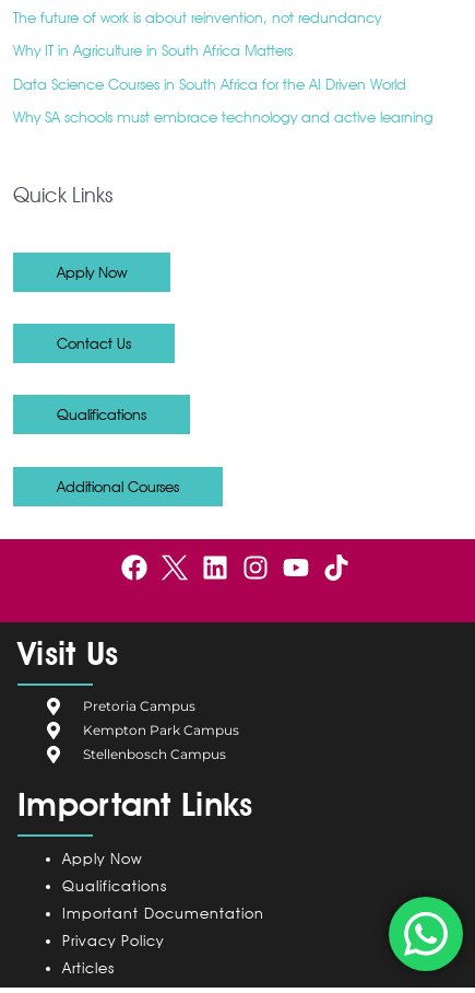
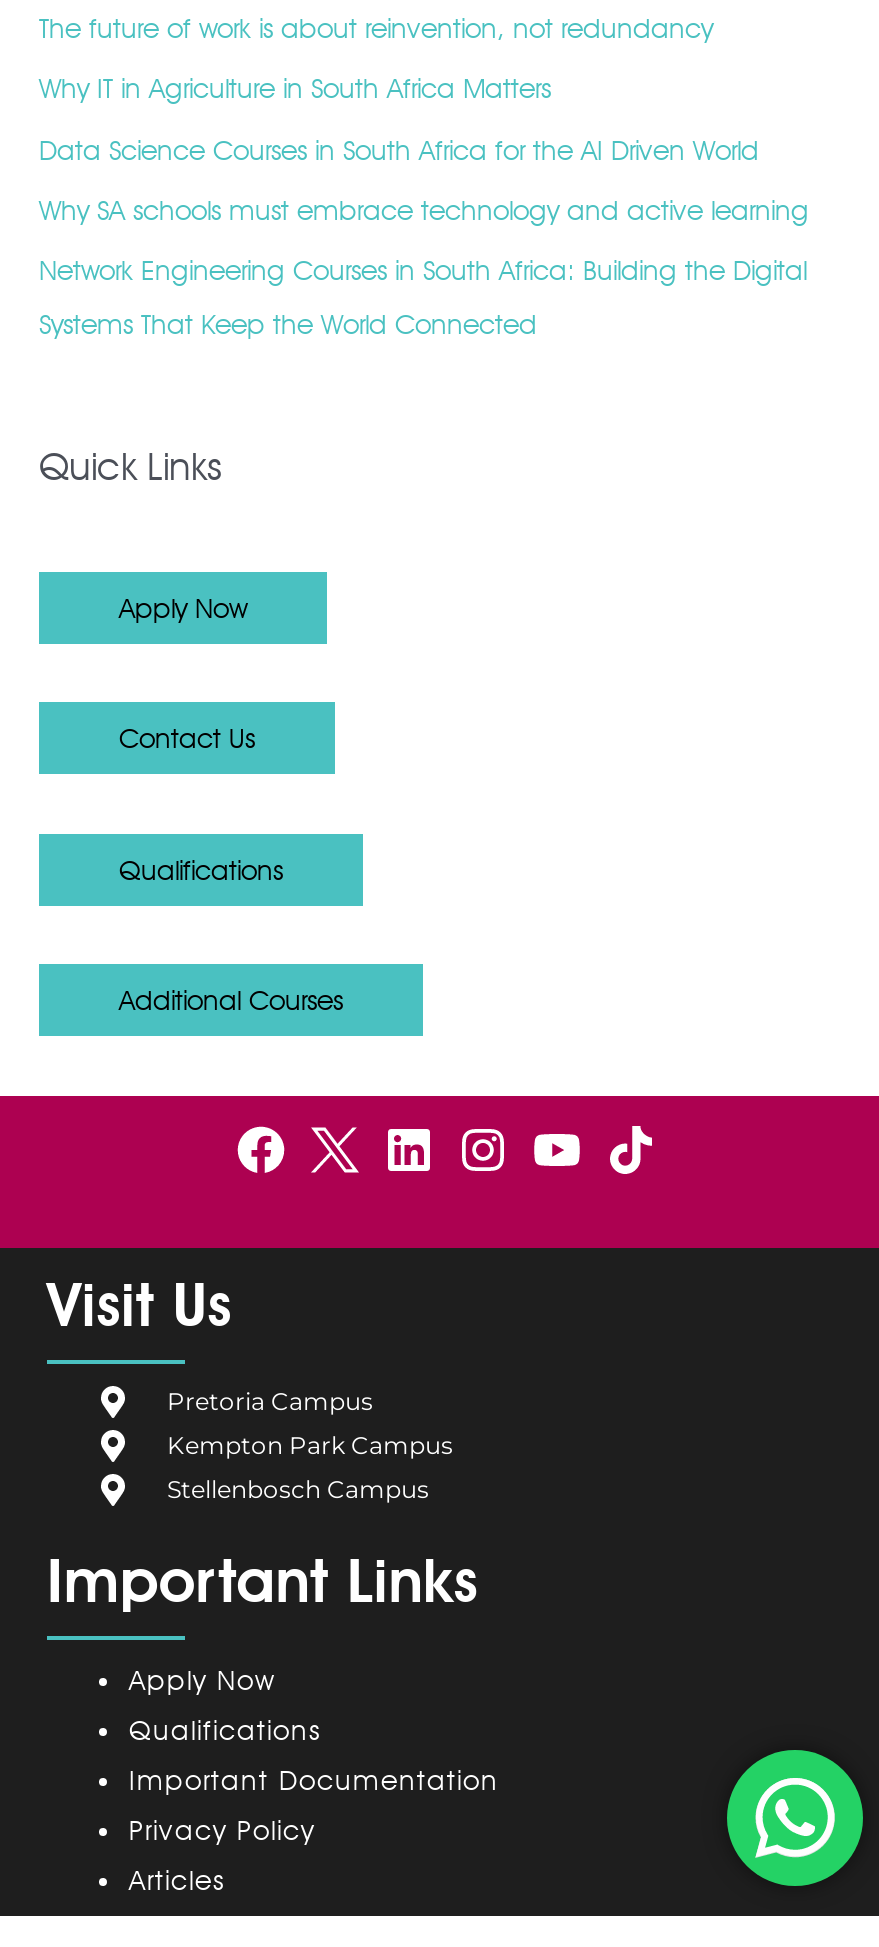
none -> [39,254,807,340] Network Engineering Courses in South Africa: Building the Digital | Systems That Keep the World Connected

